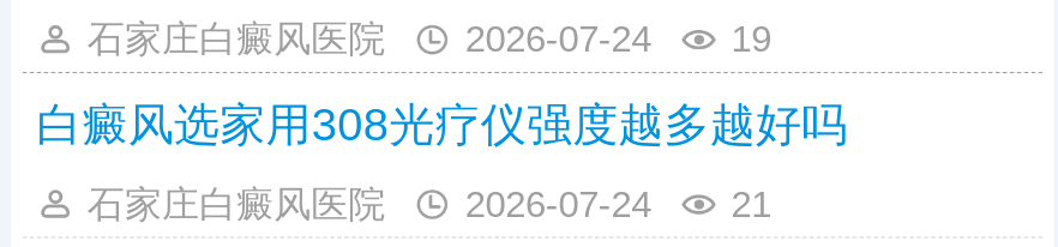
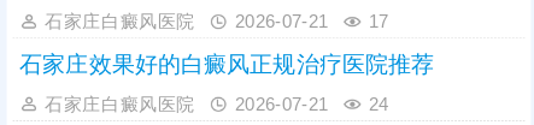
[465,19,771,59] 2026-07-24 | 19 -> [235,11,389,31] 2026-07-21 | 17
[36,100,847,151] 白癜风选家用308光疗仪强度越多越好吗 -> [20,52,434,78] 石家庄效果好的白癜风正规治疗医院推荐
[465,184,771,224] 2026-07-24 | 21 -> [235,94,389,114] 2026-07-21 | 24

